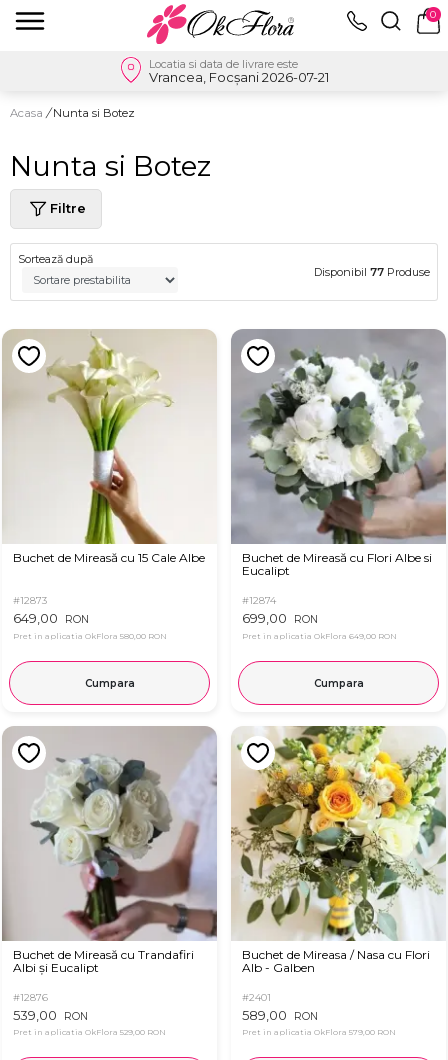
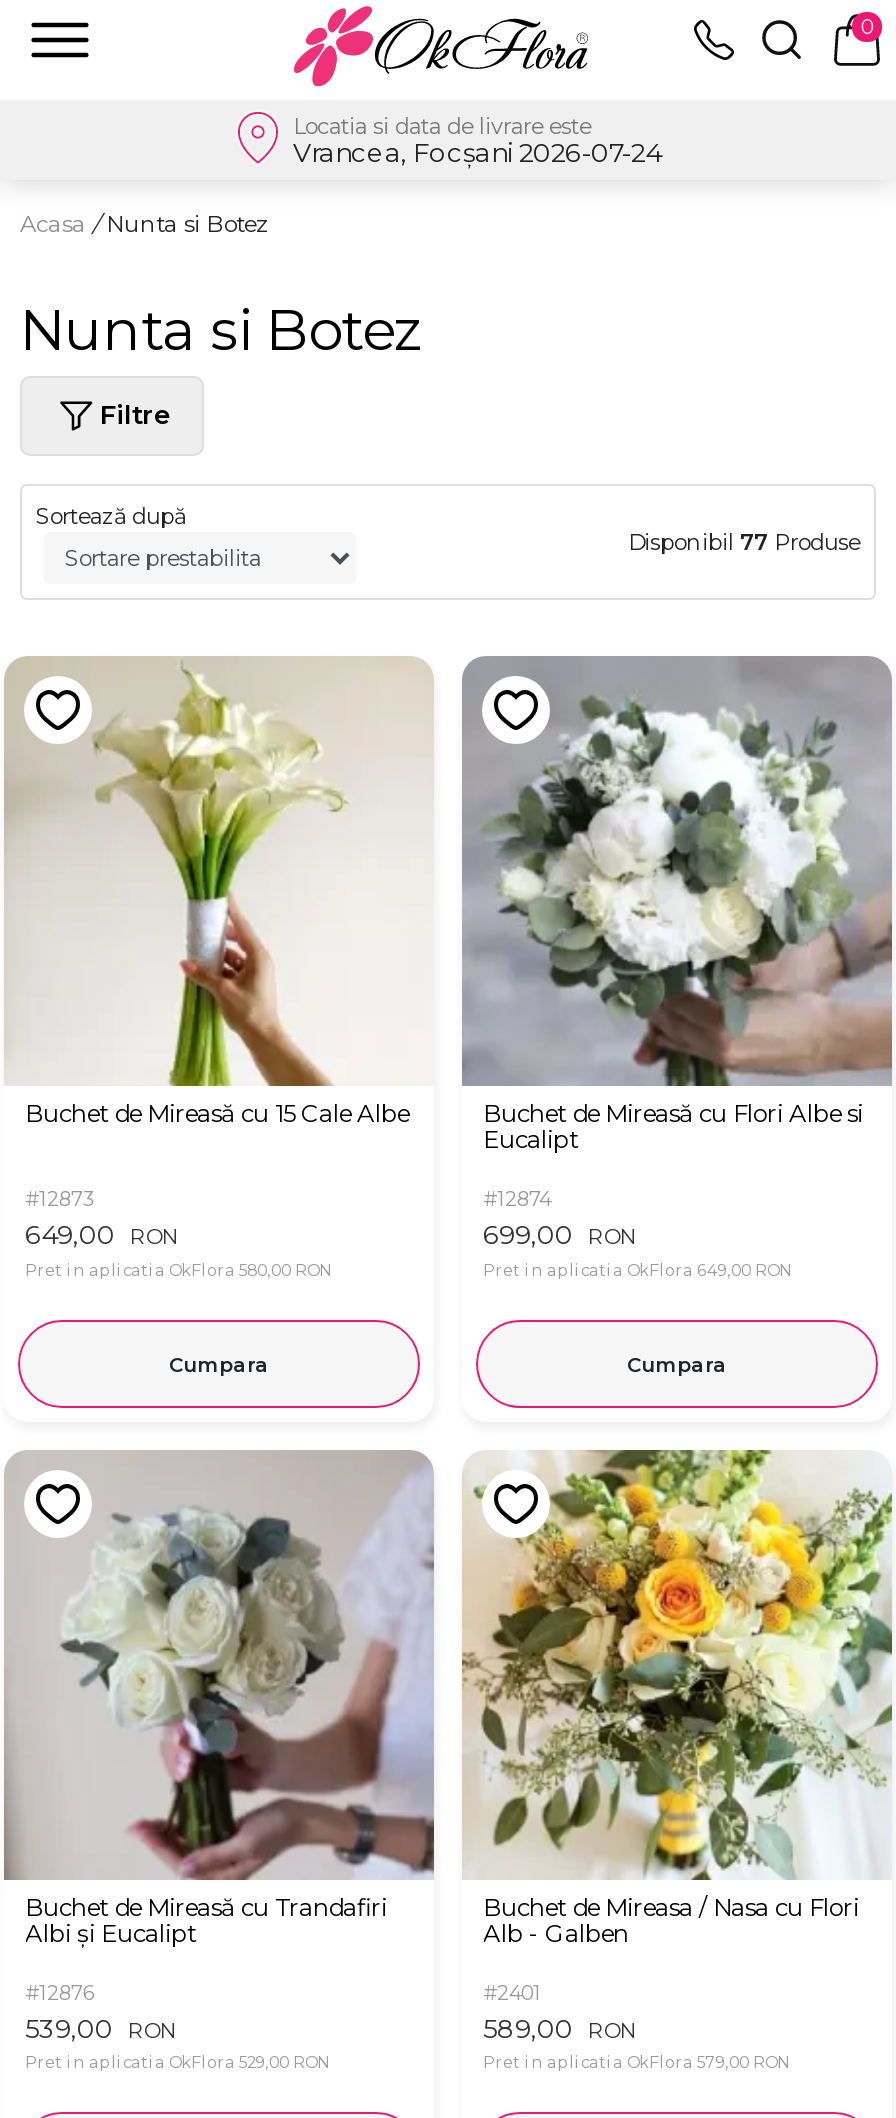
[148,69,328,85] Vrancea, Focșani 2026-07-21 -> [293,135,661,167] Vrancea, Focșani 2026-07-24

